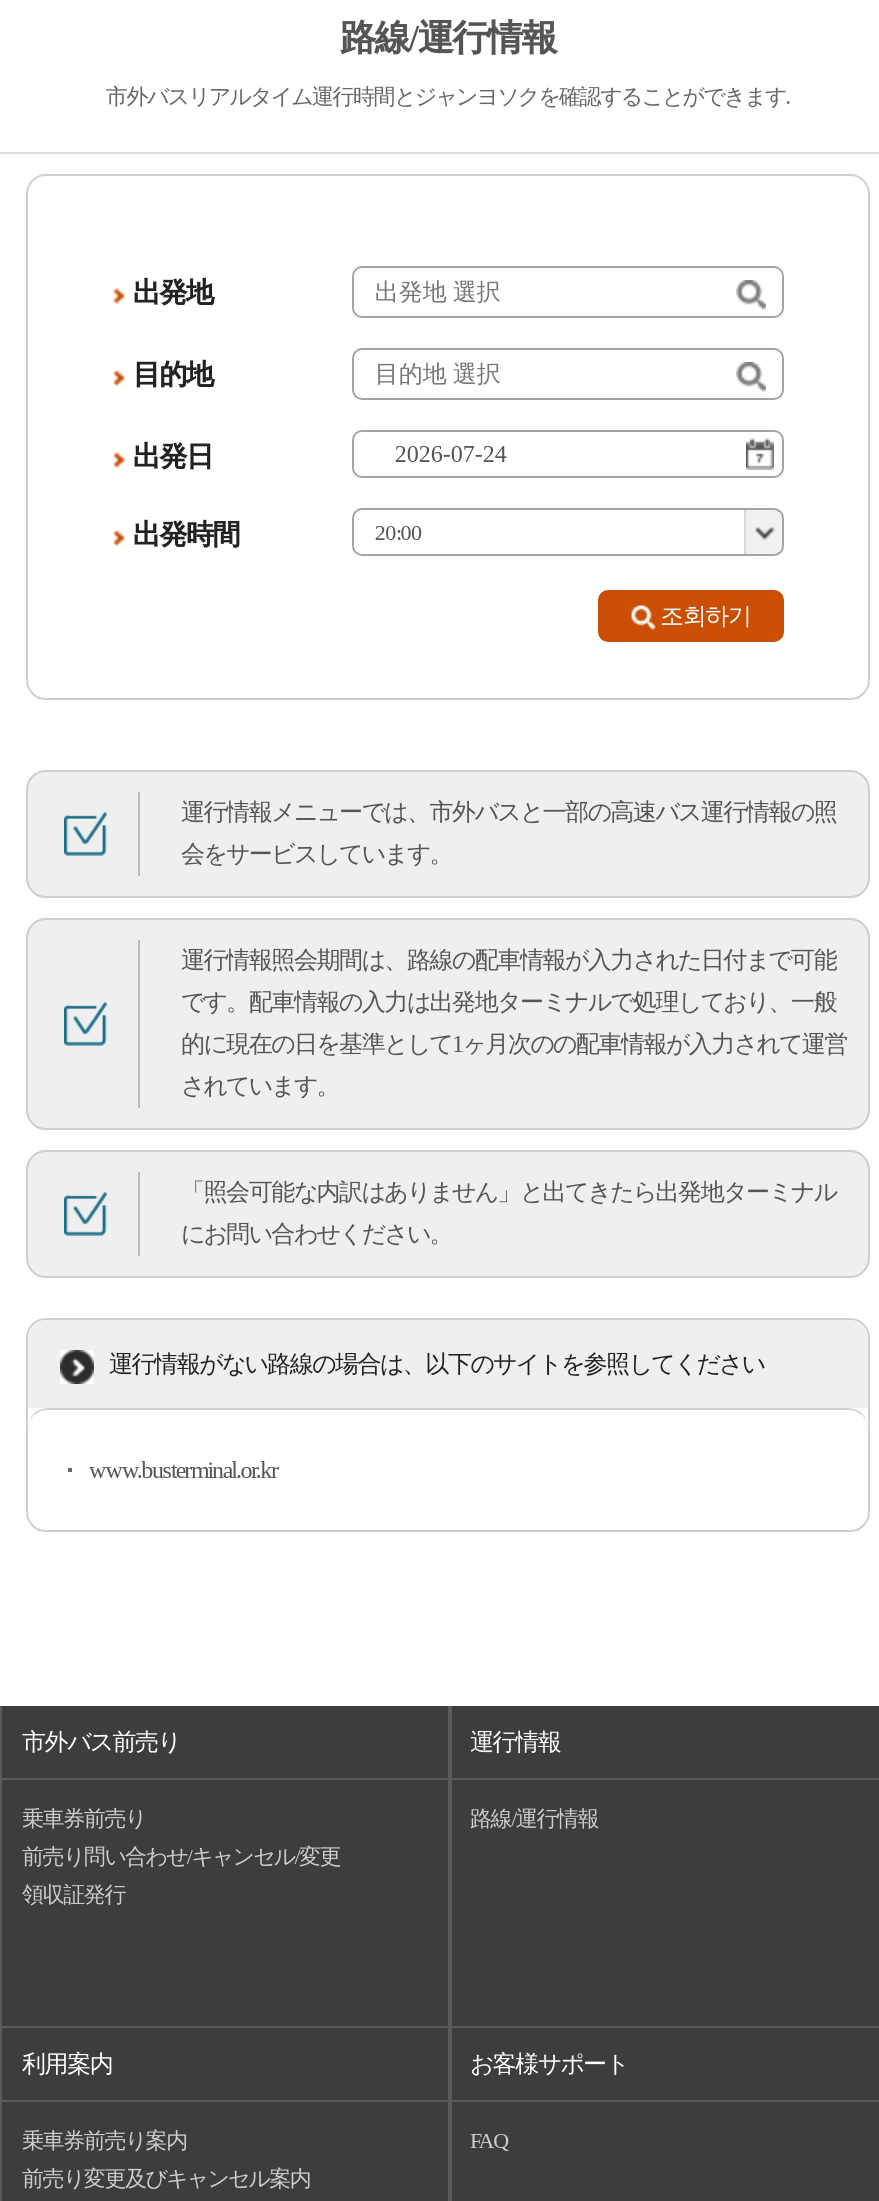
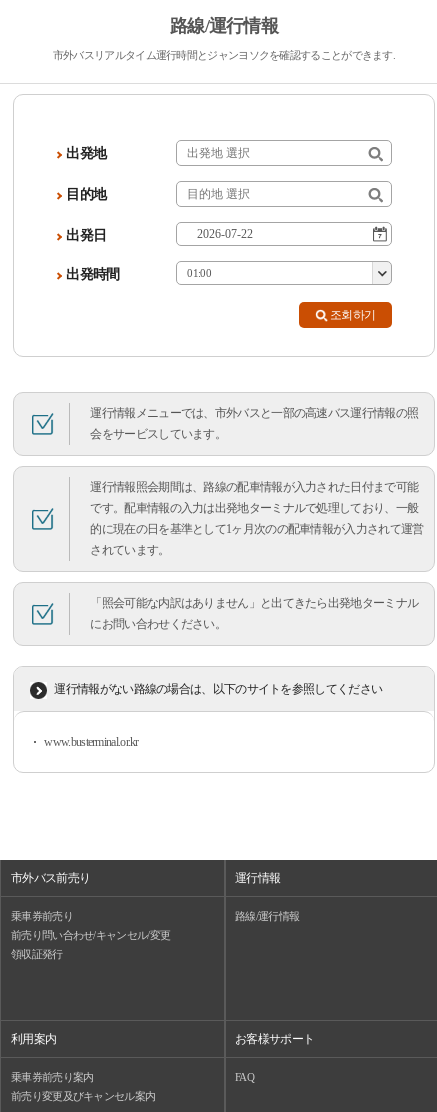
[375,520,422,544] 20:00 -> [187,267,211,279] 01:00

